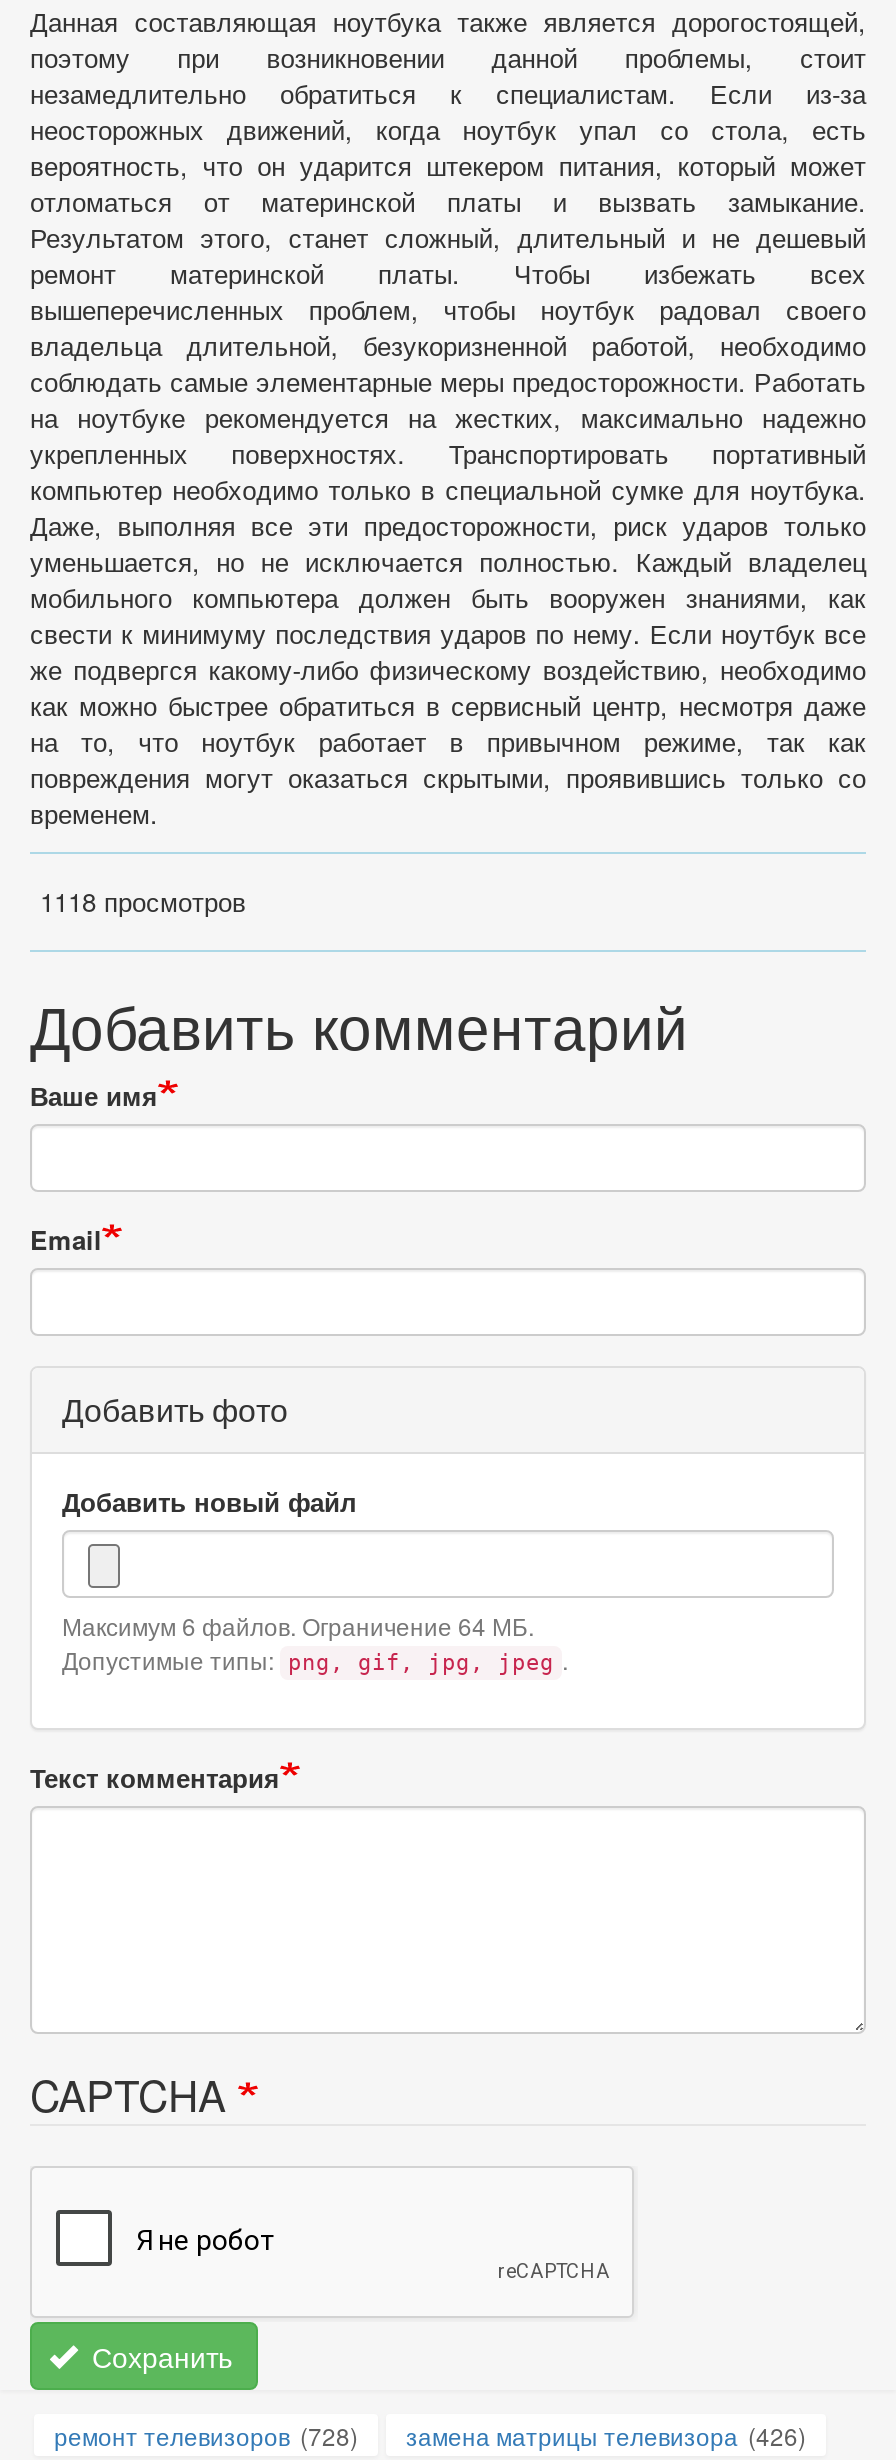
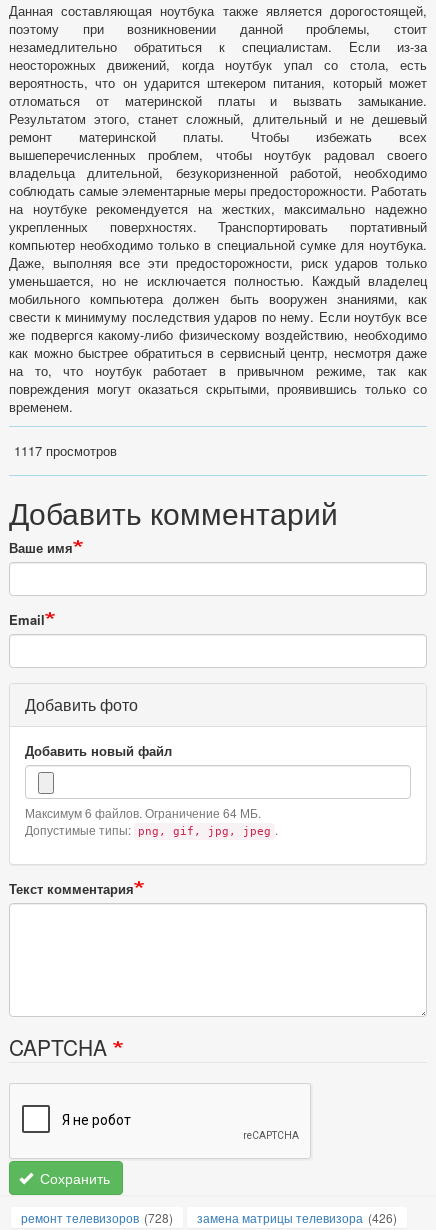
[40,881,246,919] 1118 просмотров -> [14,440,117,459] 1117 просмотров

